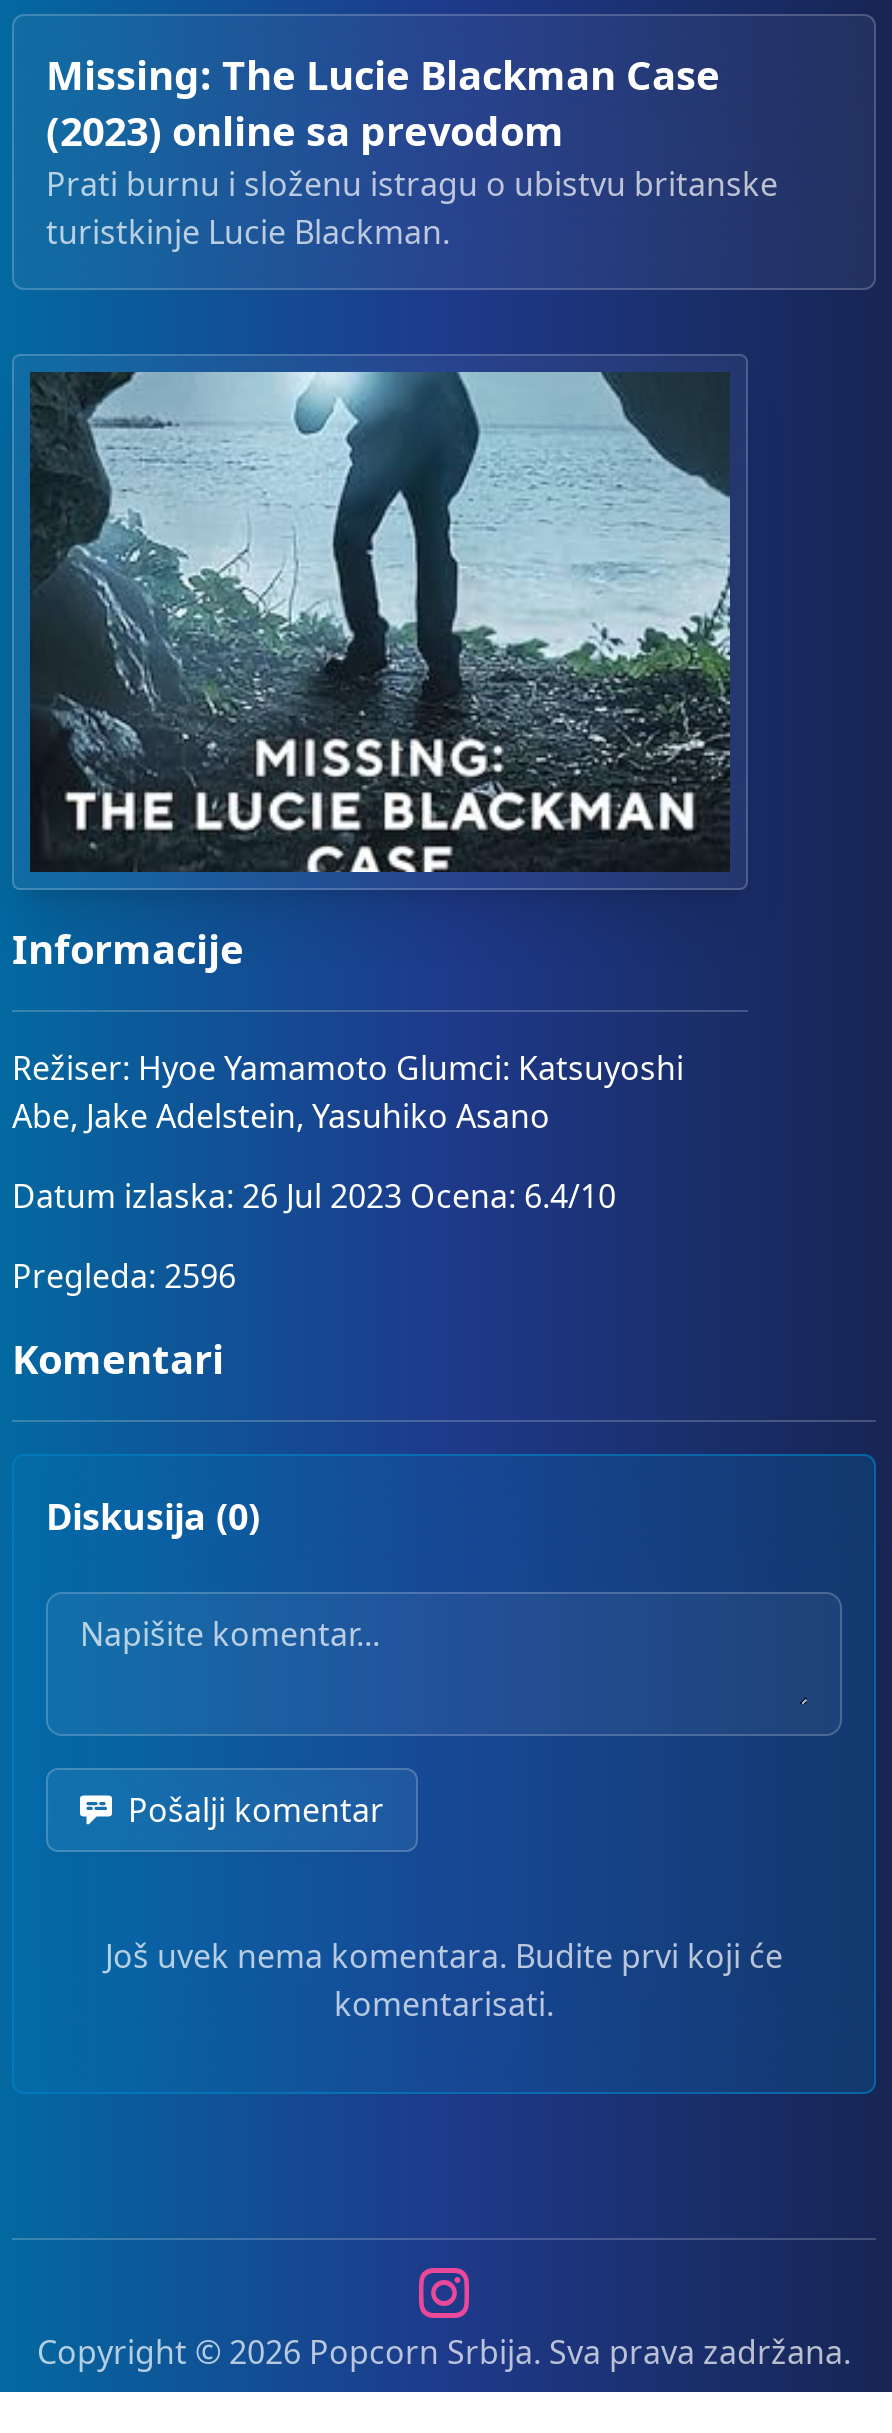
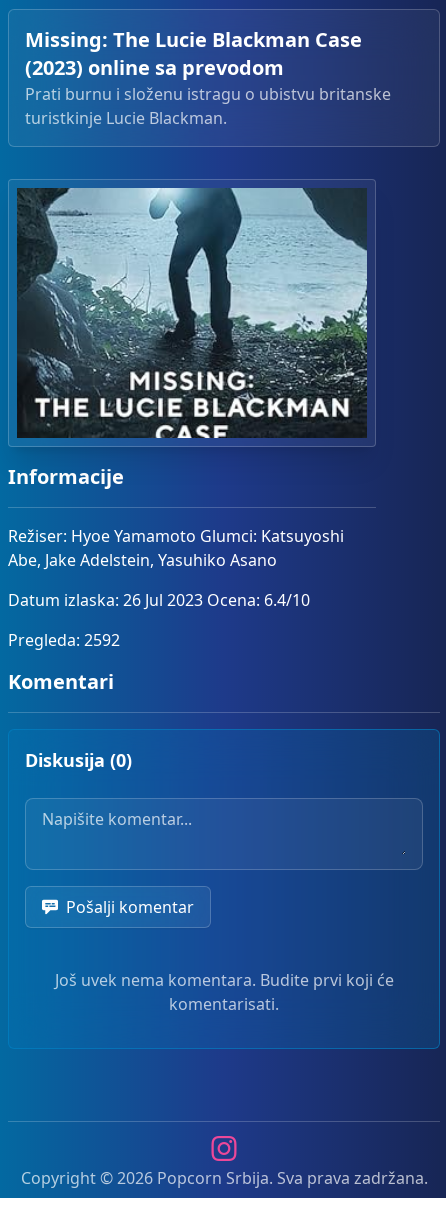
[12,1254,236,1298] Pregleda: 2596 -> [8,629,120,651] Pregleda: 2592

